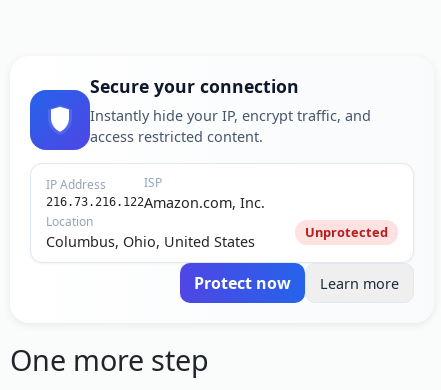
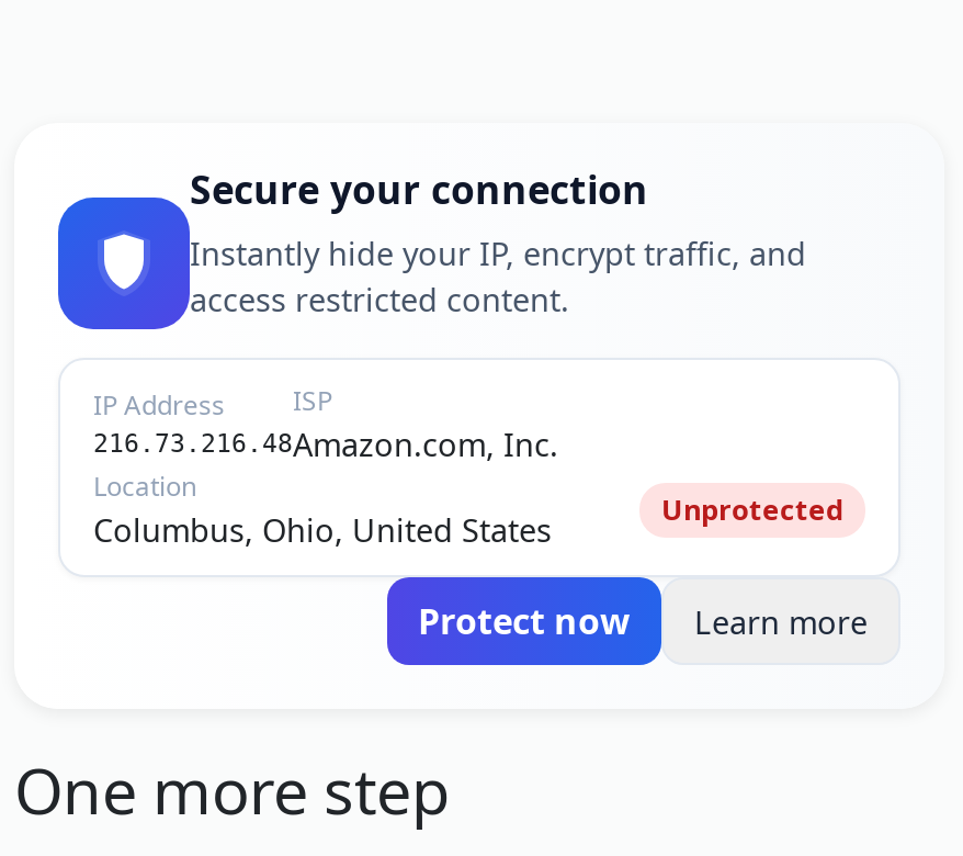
[46,193,265,212] 216.73.216.122 Amazon.com, Inc. -> [93,424,558,465] 216.73.216.48 Amazon.com, Inc.

